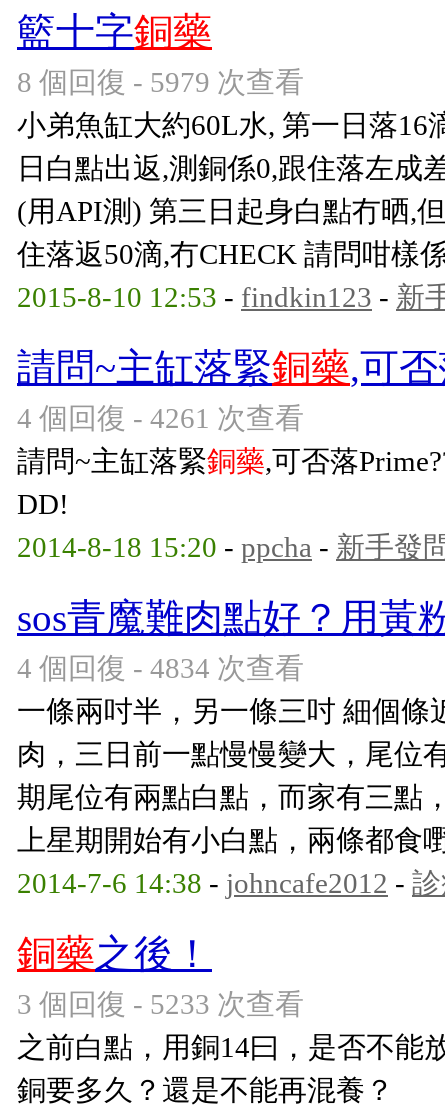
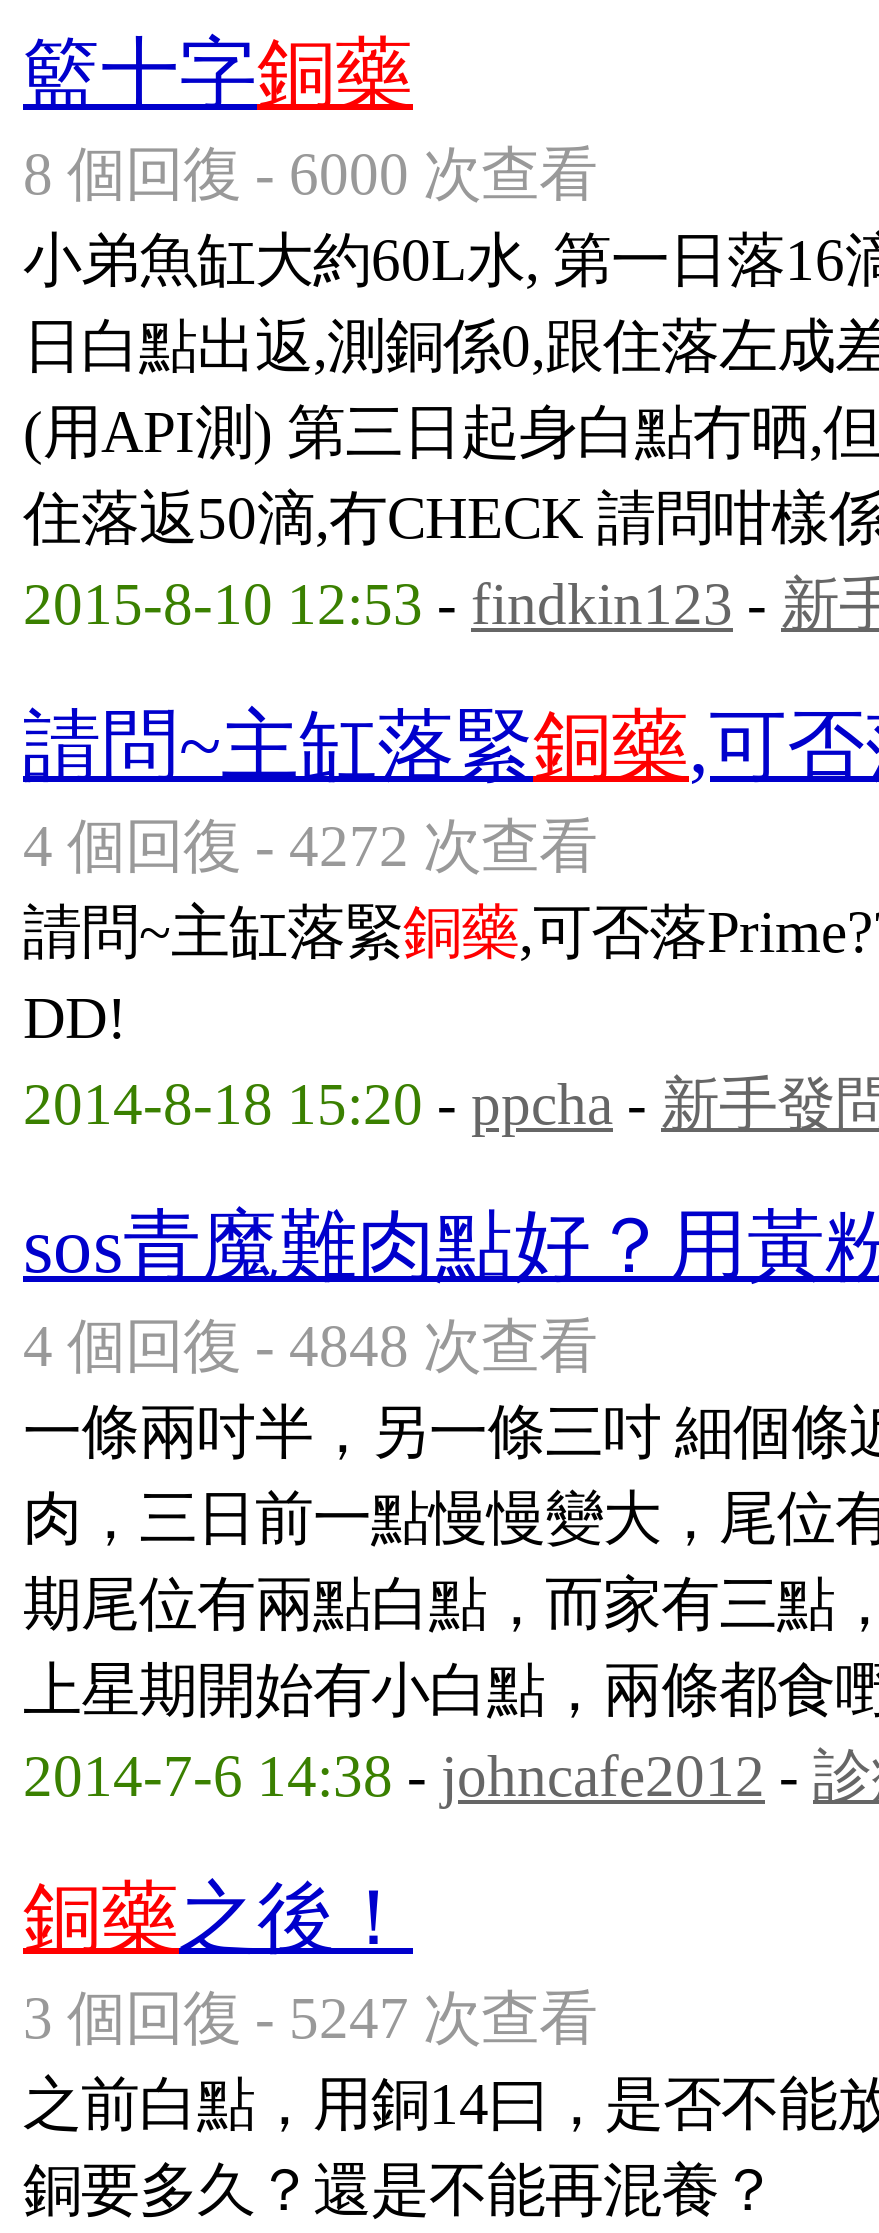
[17,66,304,98] 8 個回復 - 5979 次查看 -> [23,142,597,206] 8 個回復 - 6000 次查看
[17,402,304,434] 4 個回復 - 4261 次查看 -> [23,814,597,878] 4 個回復 - 4272 次查看
[17,652,304,684] 4 個回復 - 4834 次查看 -> [23,1314,597,1378] 4 個回復 - 4848 次查看
[17,988,304,1020] 3 個回復 - 5233 次查看 -> [23,1986,597,2050] 3 個回復 - 5247 次查看

